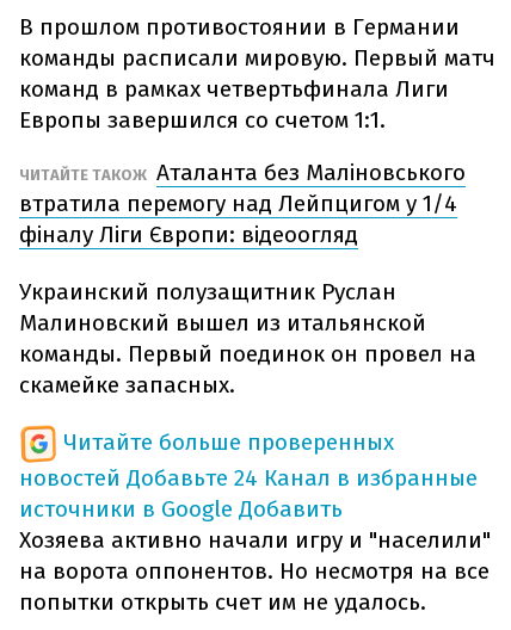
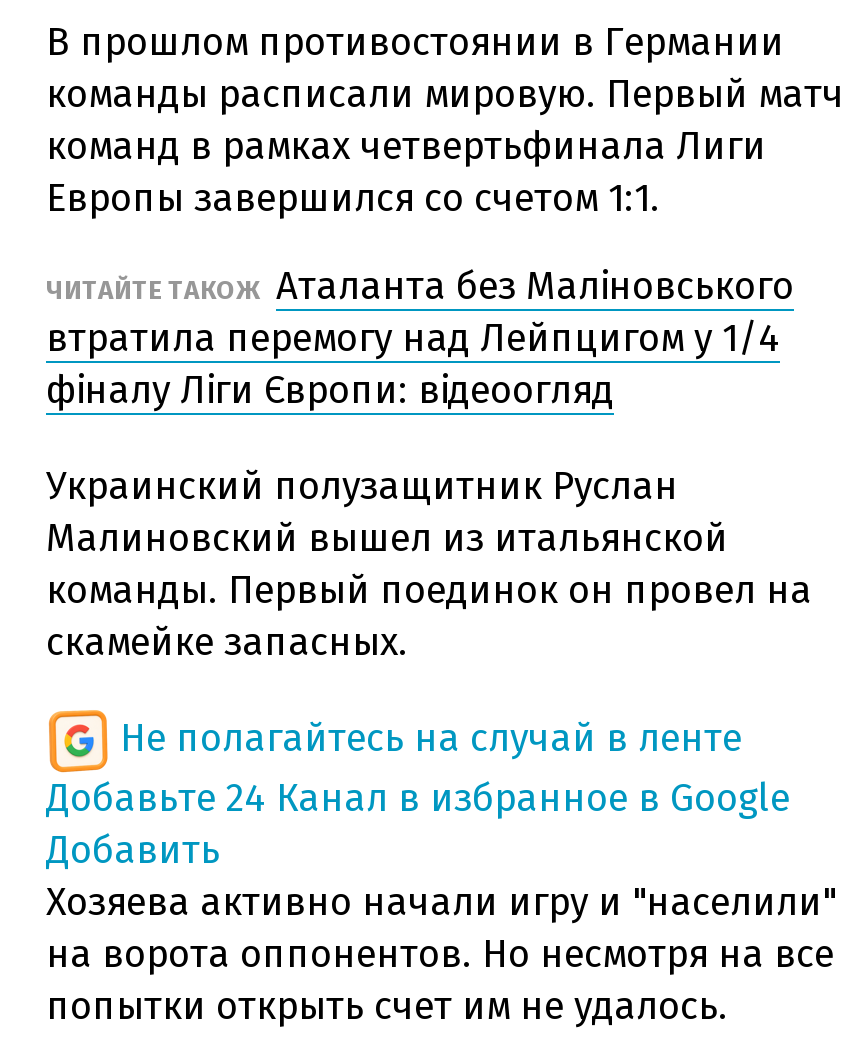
[19,428,478,522] Читайте больше проверенных | новостей Добавьте 24 Канал в избранные | источники в Google Добавить -> [46,714,790,872] Не полагайтесь на случай в ленте | Добавьте 24 Канал в избранное в Google | Добавить

